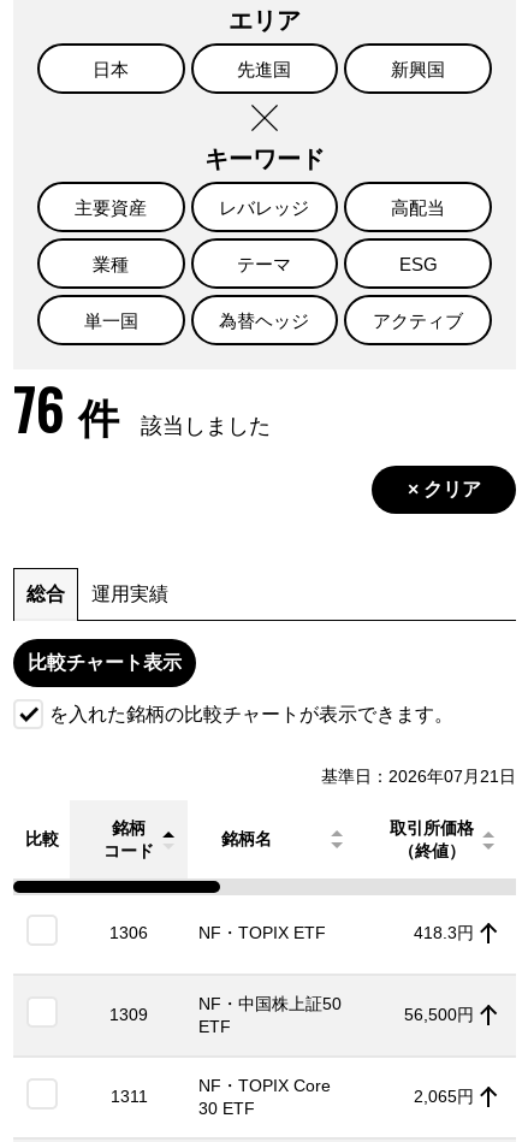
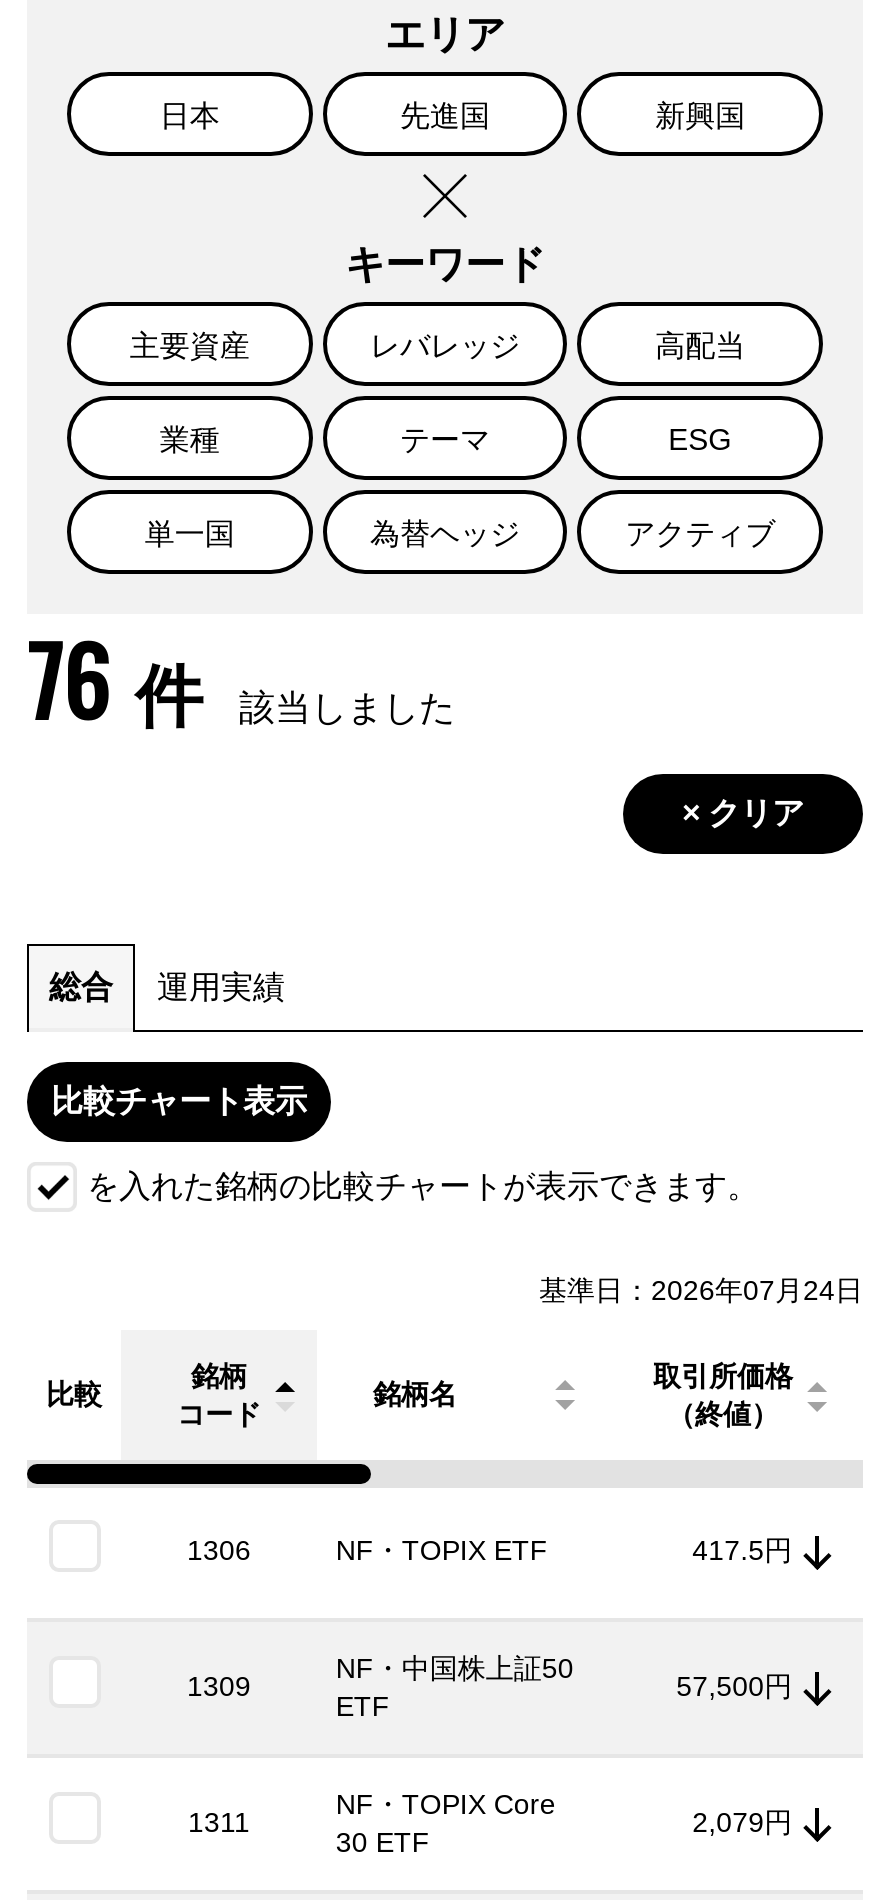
[321,767,516,786] 基準日：2026年07月21日 -> [539,1274,863,1306] 基準日：2026年07月24日
[413,923,474,942] 418.3円 -> [692,1534,792,1566] 417.5円
[404,1005,474,1024] 56,500円 -> [676,1670,792,1702] 57,500円
[413,1087,474,1106] 2,065円 -> [692,1806,792,1838] 2,079円

